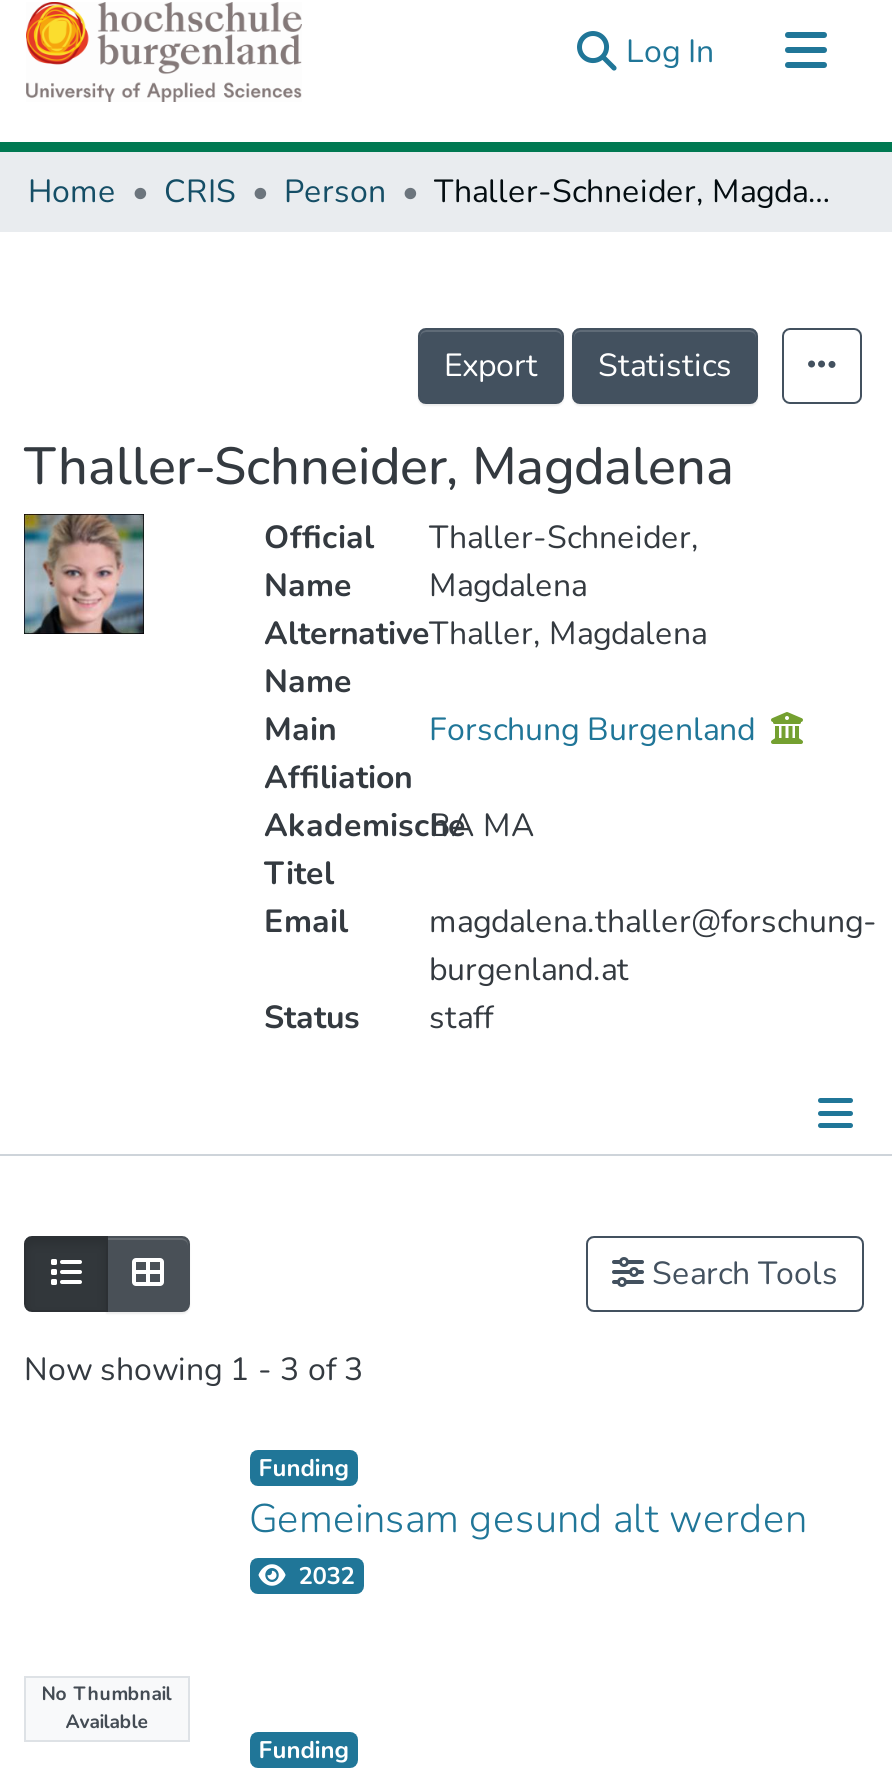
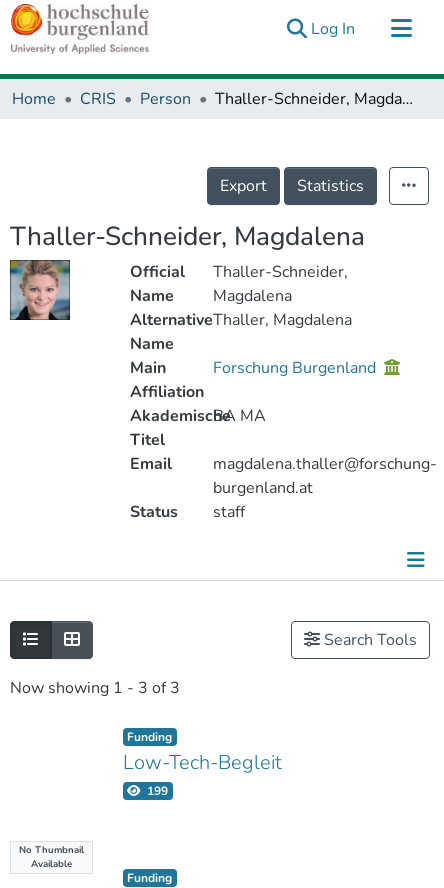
[249,1492,807,1592] Gemeinsam gesund alt werden | 2032 -> [122,749,281,799] Low-Tech-Begleit | 199

